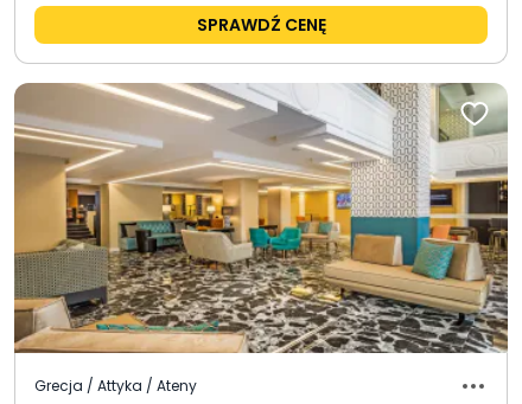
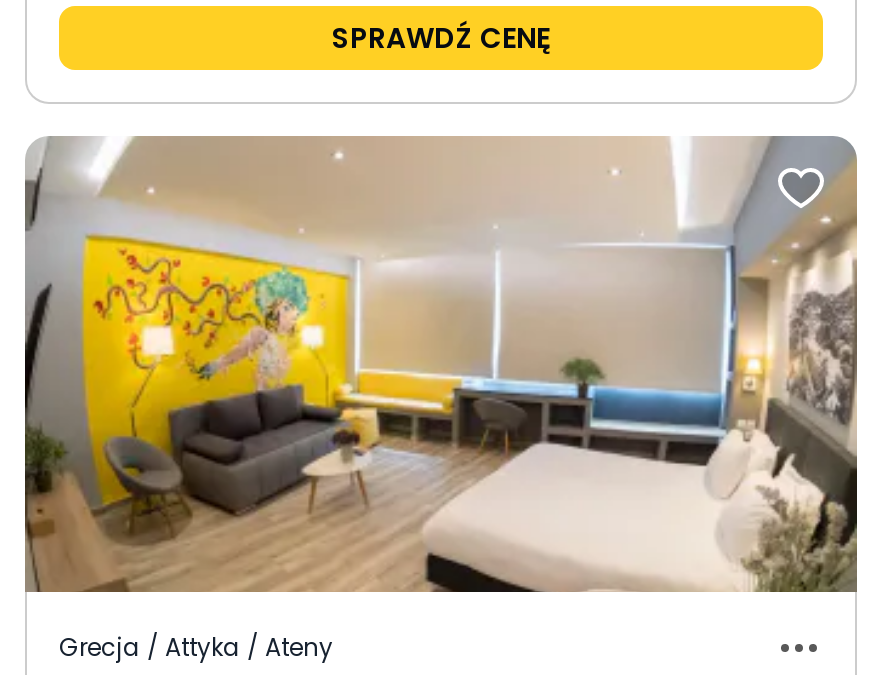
[13,82,509,354] [image] -> [23,136,857,594] [image]

